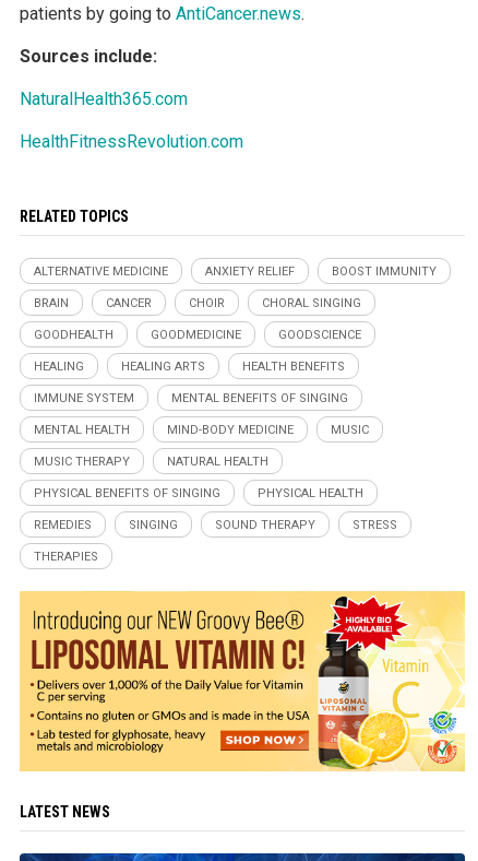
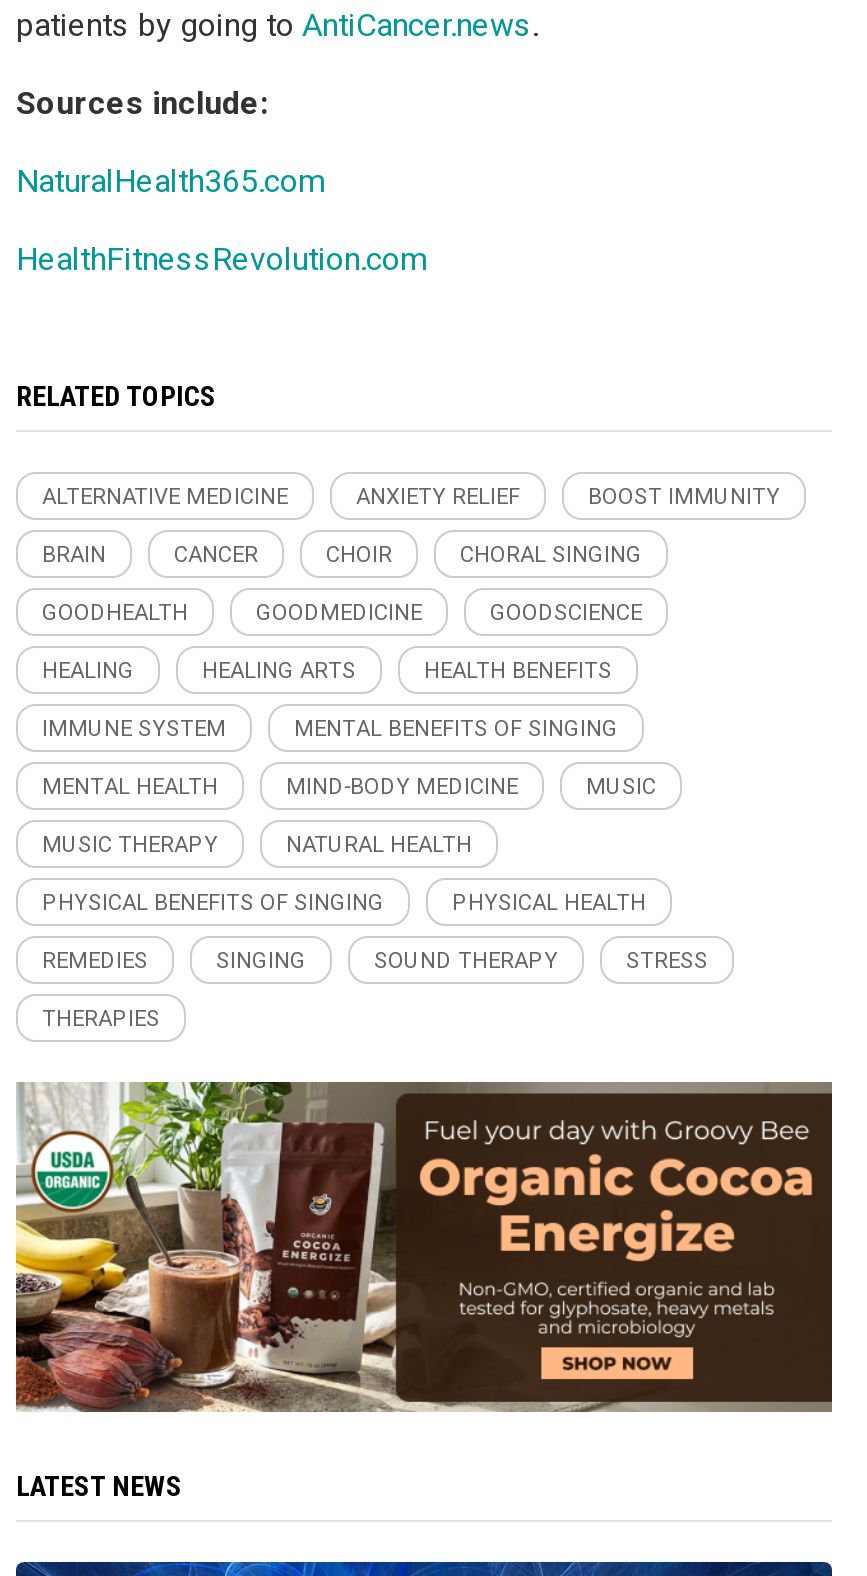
[19,590,466,772] [image] -> [14,1080,834,1414] [image]

